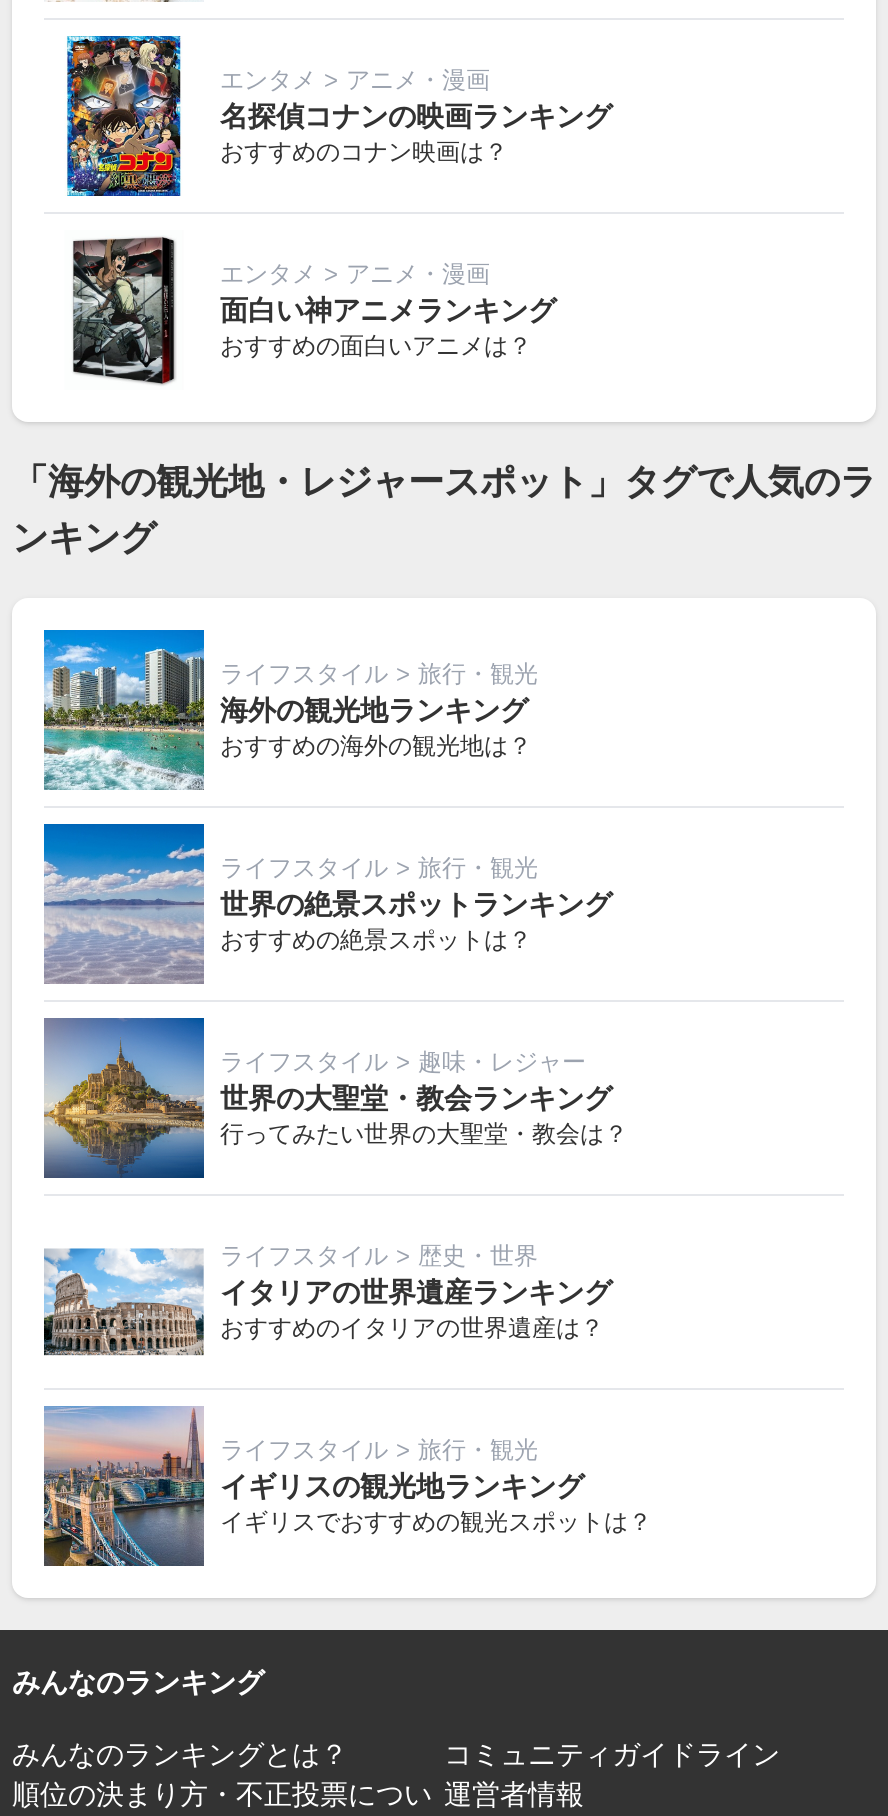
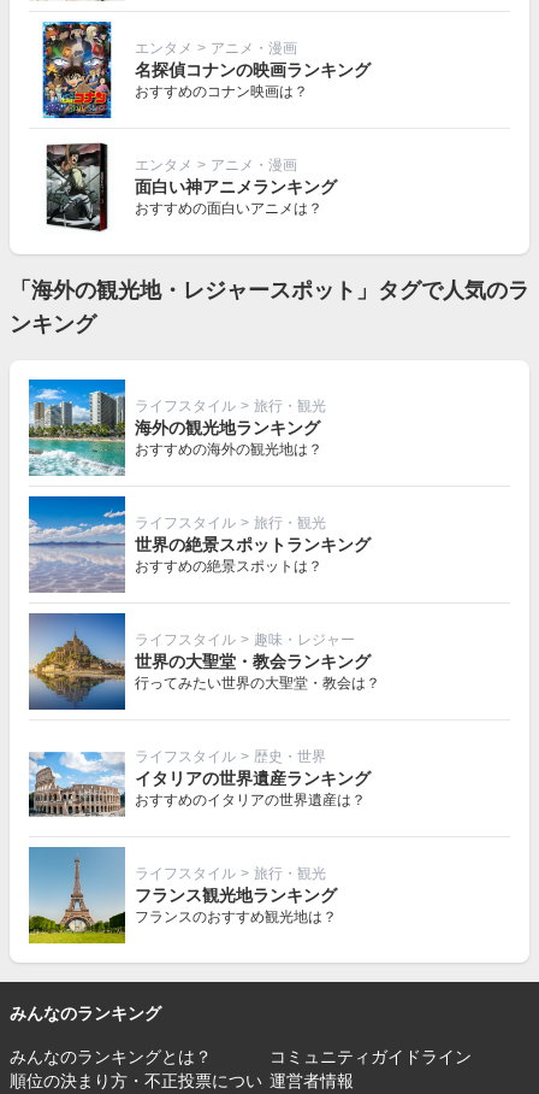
[42,1406,652,1568] [image] | イギリスの観光地ランキング | イギリスでおすすめの観光スポットは？ -> [28,847,337,945] [image] | フランス観光地ランキング | フランスのおすすめ観光地は？

